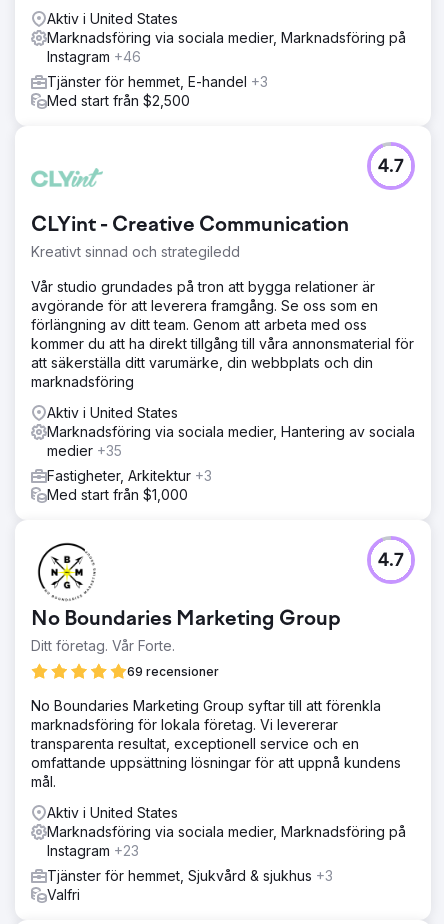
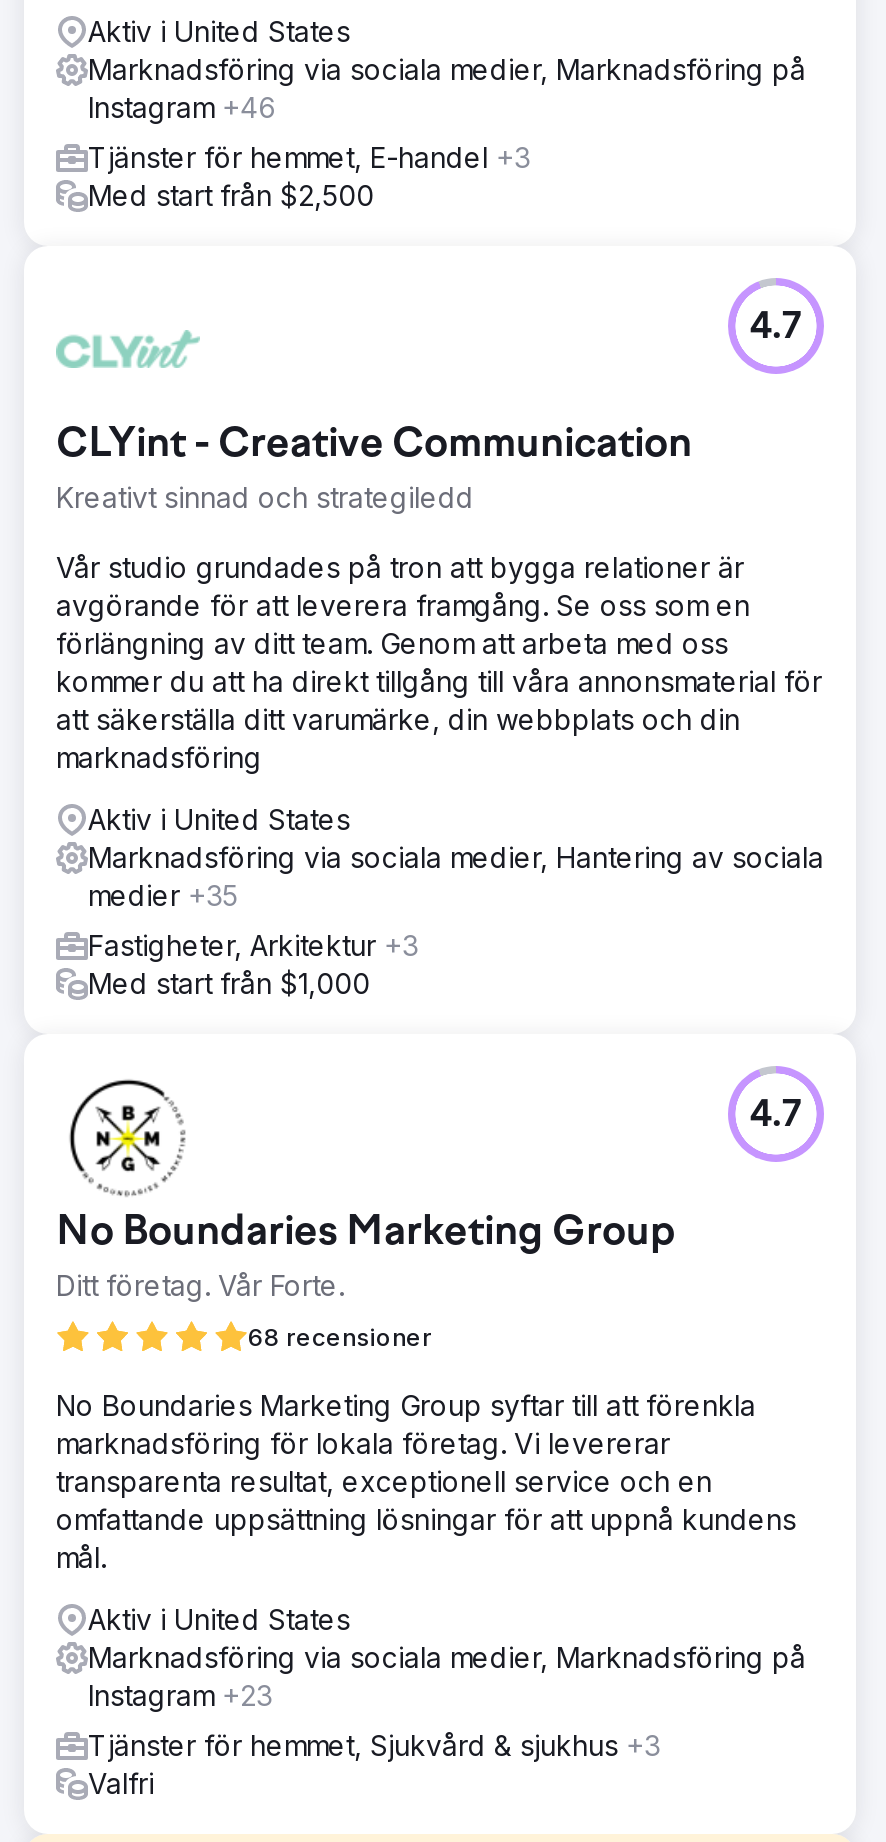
[127,664,219,679] 69 recensioner -> [248,1321,432,1351] 68 recensioner

